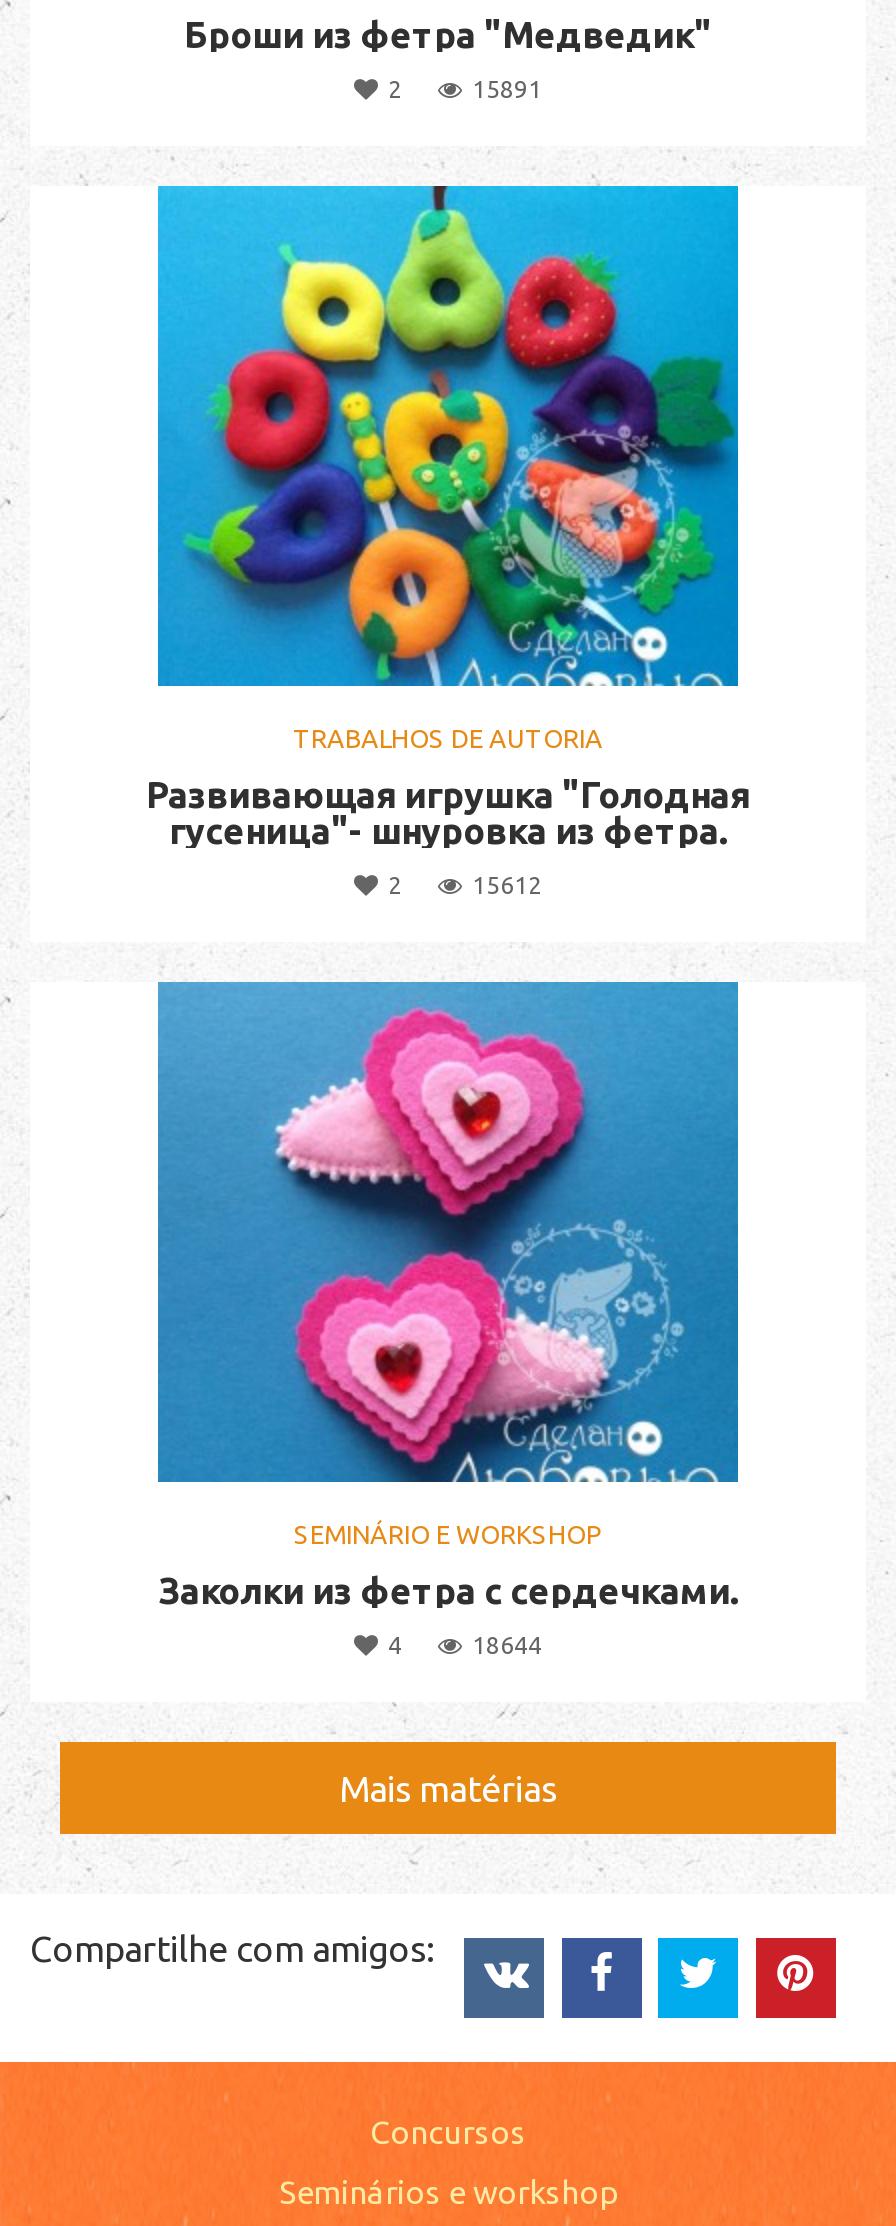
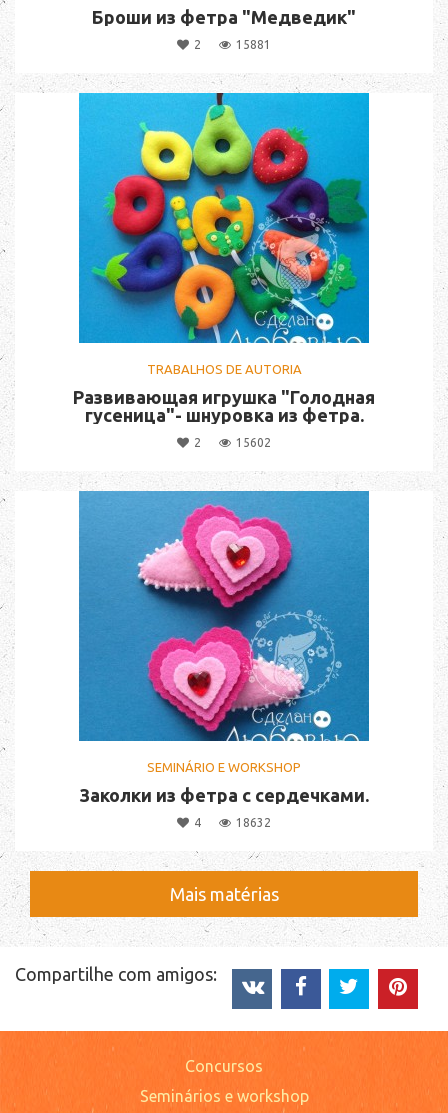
[472,76,542,102] 15891 -> [236,38,271,51] 15881
[472,872,542,898] 15612 -> [236,436,271,449] 15602
[472,1632,542,1658] 18644 -> [236,816,271,829] 18632

